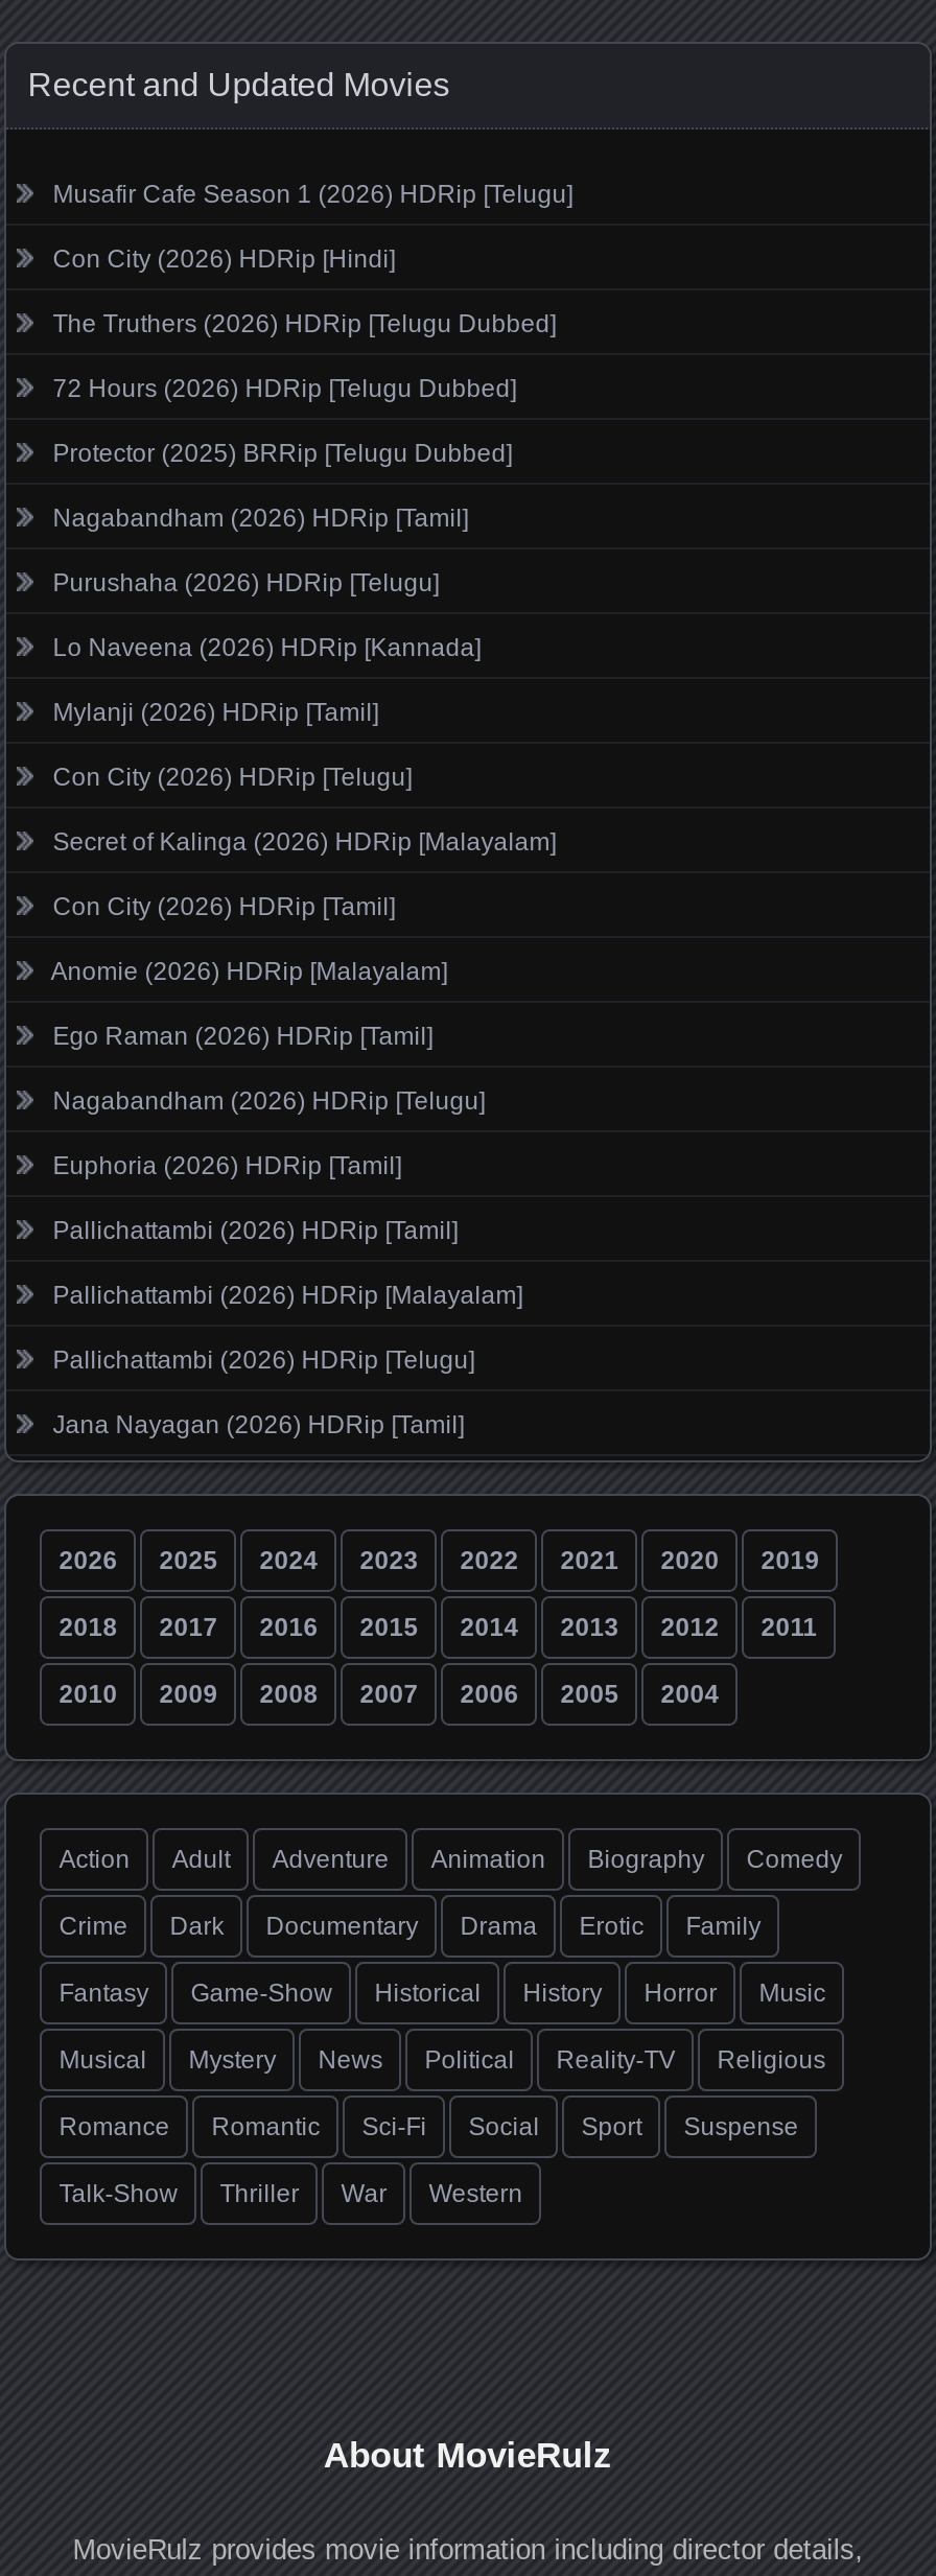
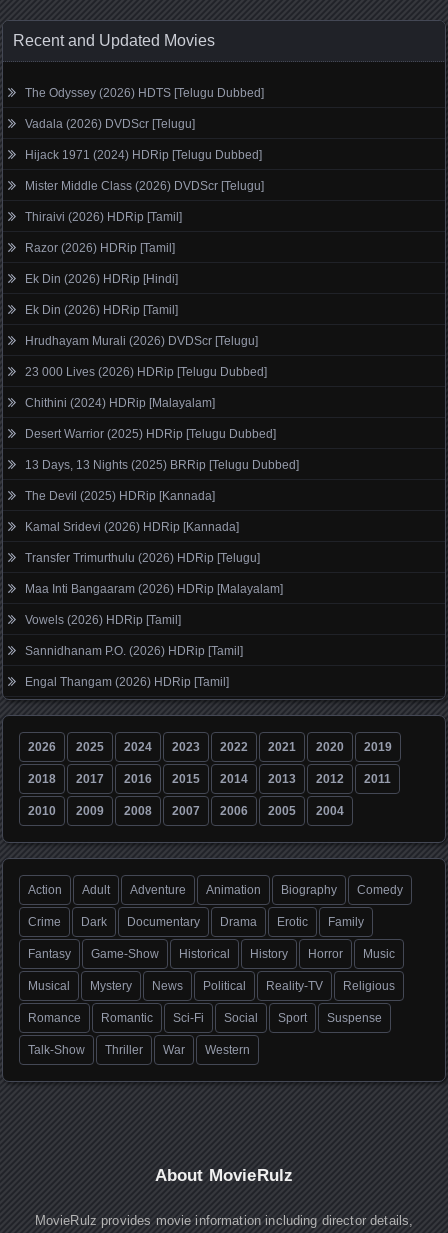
[53,179,573,208] Musafir Cafe Season 1 (2026) HDRip [Telugu] -> [25,85,264,99] The Odyssey (2026) HDTS [Telugu Dubbed]
[53,243,395,273] Con City (2026) HDRip [Hindi] -> [25,116,195,130] Vadala (2026) DVDScr [Telugu]
[53,308,556,337] The Truthers (2026) HDRip [Telugu Dubbed] -> [25,147,262,161] Hijack 1971 (2024) HDRip [Telugu Dubbed]
[53,373,516,402] 72 Hours (2026) HDRip [Telugu Dubbed] -> [25,178,264,192] Mister Middle Class (2026) DVDScr [Telugu]
[53,438,512,467] Protector (2025) BRRip [Telugu Dubbed] -> [25,209,182,223] Thiraivi (2026) HDRip [Tamil]
[53,502,468,532] Nagabandham (2026) HDRip [Tamil] -> [25,240,175,254] Razor (2026) HDRip [Tamil]
[53,567,439,596] Purushaha (2026) HDRip [Telugu] -> [25,271,178,285] Ek Din (2026) HDRip [Hindi]
[53,632,481,661] Lo Naveena (2026) HDRip [Kannada] -> [25,302,178,316] Ek Din (2026) HDRip [Tamil]
[53,697,379,726] Mylanji (2026) HDRip [Tamil] -> [25,333,258,347] Hrudhayam Murali (2026) DVDScr [Telugu]
[53,762,412,791] Con City (2026) HDRip [Telugu] -> [25,364,267,378] 23 000 Lives (2026) HDRip [Telugu Dubbed]
[53,826,556,856] Secret of Kalinga (2026) HDRip [Malayalam] -> [25,395,215,409] Chithini (2024) HDRip [Malayalam]
[53,891,395,920] Con City (2026) HDRip [Tamil] -> [25,426,276,440] Desert Warrior (2025) HDRip [Telugu Dubbed]
[51,956,448,985] Anomie (2026) HDRip [Malayalam] -> [25,457,299,471] 13 Days, 13 Nights (2025) BRRip [Telugu Dubbed]
[53,1021,433,1050] Ego Raman (2026) HDRip [Tamil] -> [25,488,215,502] The Devil (2025) HDRip [Kannada]
[53,1085,485,1115] Nagabandham (2026) HDRip [Telugu] -> [25,519,239,533] Kamal Sridevi (2026) HDRip [Kannada]
[53,1150,402,1179] Euphoria (2026) HDRip [Tamil] -> [25,550,260,564] Transfer Trimurthulu (2026) HDRip [Telugu]
[53,1215,458,1244] Pallichattambi (2026) HDRip [Tamil] -> [25,581,283,595] Maa Inti Bangaaram (2026) HDRip [Malayalam]
[53,1280,523,1309] Pallichattambi (2026) HDRip [Malayalam] -> [25,612,181,626] Vowels (2026) HDRip [Tamil]
[53,1344,475,1374] Pallichattambi (2026) HDRip [Telugu] -> [25,643,243,657] Sannidhanam P.O. (2026) HDRip [Tamil]
[53,1409,464,1438] Jana Nayagan (2026) HDRip [Tamil] -> [25,674,229,688] Engal Thangam (2026) HDRip [Tamil]

